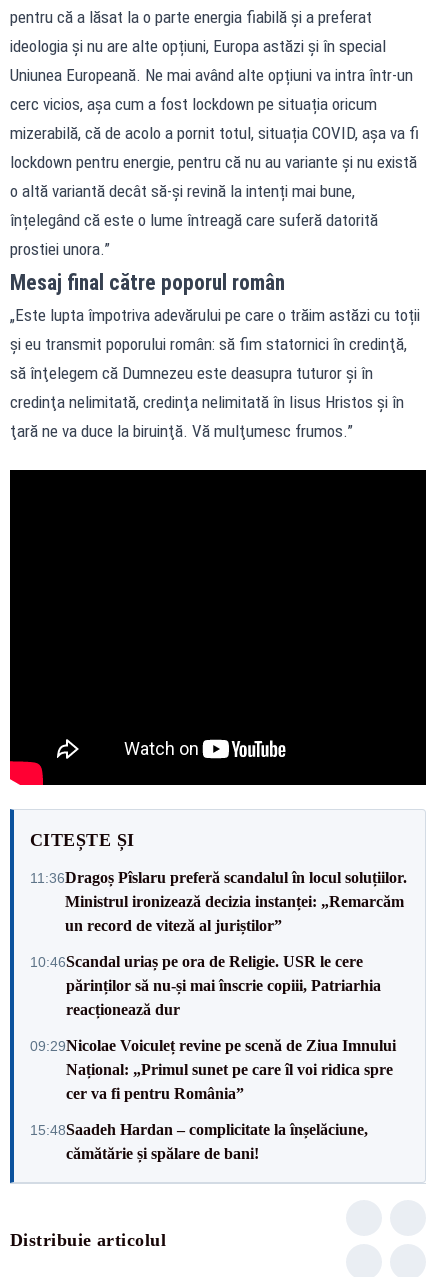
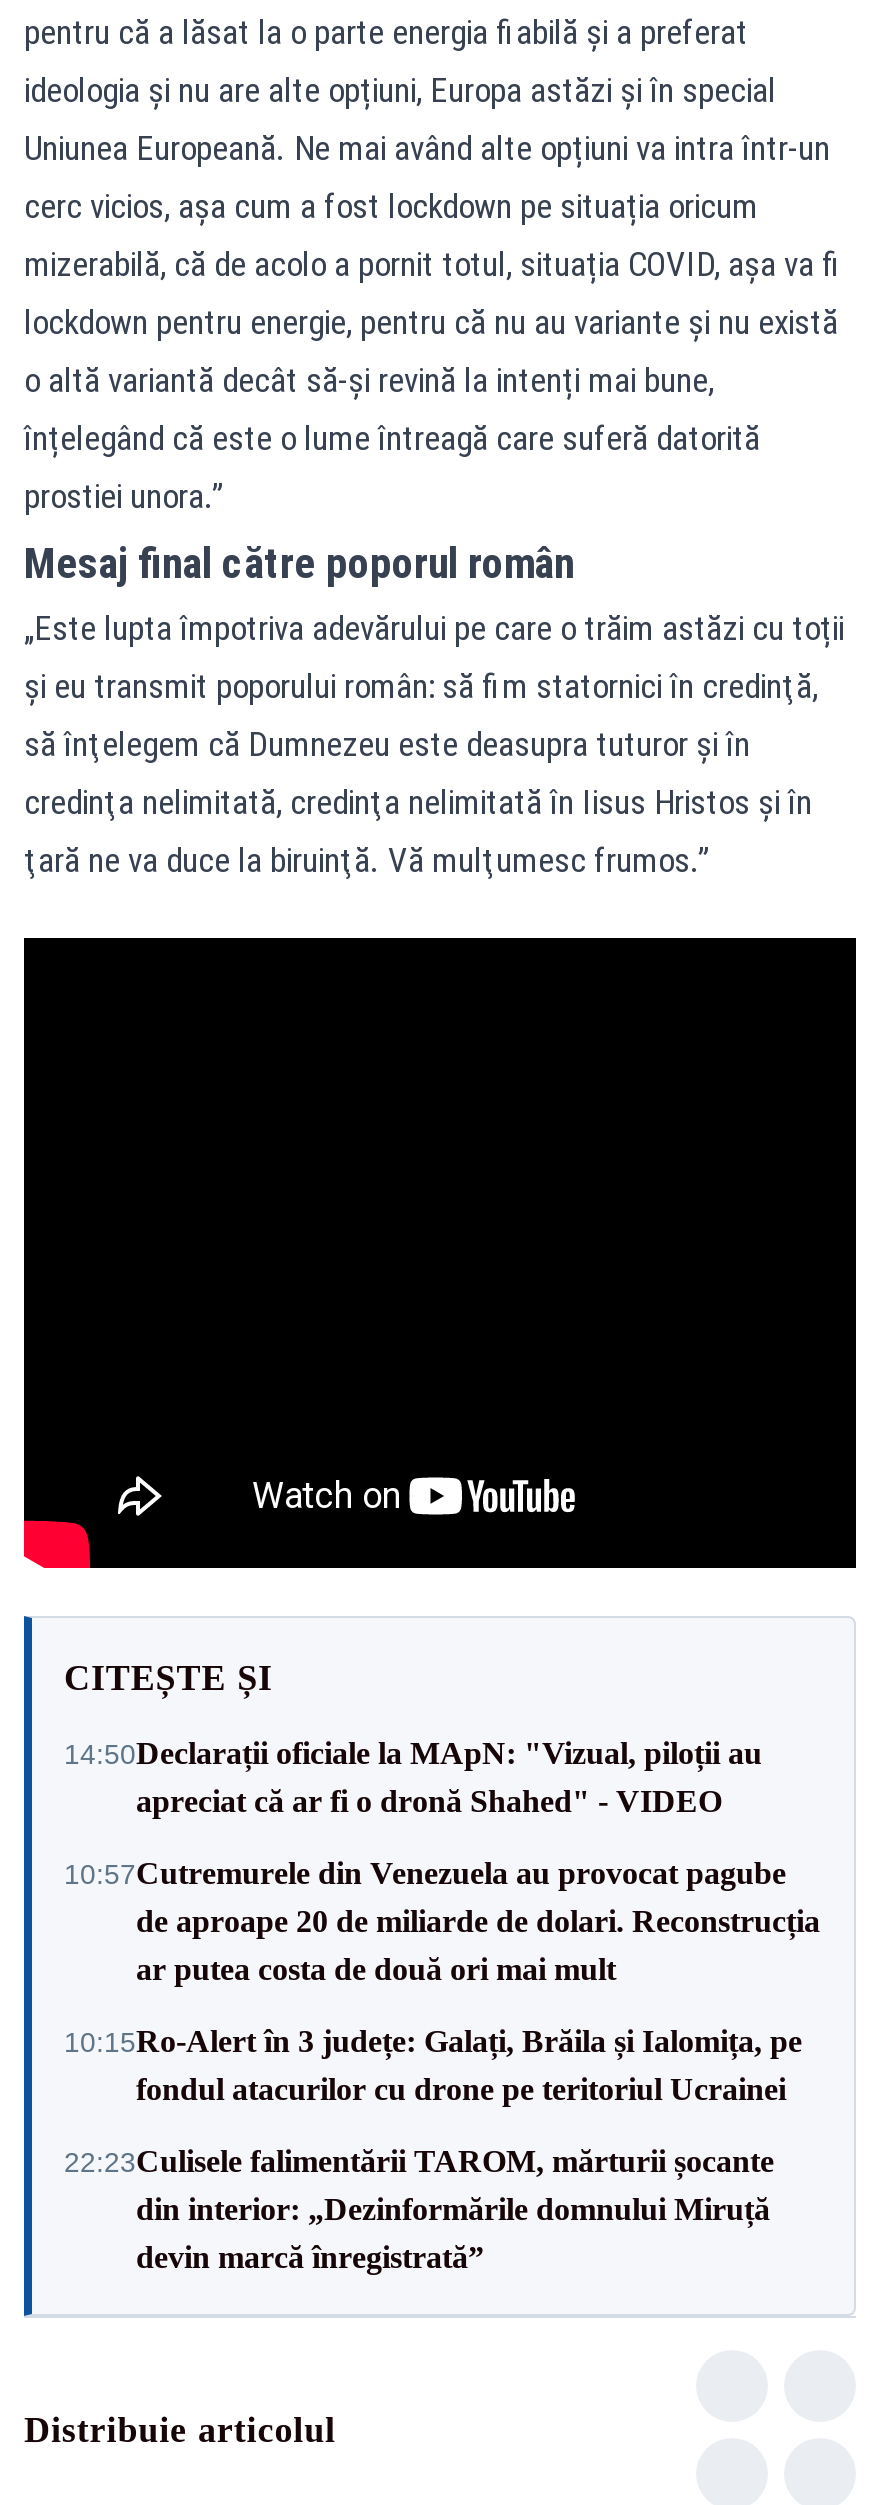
[30,868,407,933] 11:36Dragoș Pîslaru preferă scandalul în locul soluțiilor. | Ministrul ironizează decizia instanței: „Remarcăm | un record de viteză al juriștilor” -> [64,1736,762,1818] 14:50Declarații oficiale la MApN: "Vizual, piloții au | apreciat că ar fi o dronă Shahed" - VIDEO
[30,952,381,1017] 10:46Scandal uriaș pe ora de Religie. USR le cere | părinților să nu-și mai înscrie copiii, Patriarhia | reacționează dur -> [64,1856,820,1986] 10:57Cutremurele din Venezuela au provocat pagube | de aproape 20 de miliarde de dolari. Reconstrucția | ar putea costa de două ori mai mult
[30,1036,396,1101] 09:29Nicolae Voiculeț revine pe scenă de Ziua Imnului | Național: „Primul sunet pe care îl voi ridica spre | cer va fi pentru România” -> [64,2024,802,2106] 10:15Ro‑Alert în 3 județe: Galați, Brăila și Ialomița, pe | fondul atacurilor cu drone pe teritoriul Ucrainei
[30,1120,368,1161] 15:48Saadeh Hardan – complicitate la înșelăciune, | cămătărie și spălare de bani! -> [64,2144,774,2274] 22:23Culisele falimentării TAROM, mărturii șocante | din interior: „Dezinformările domnului Miruță | devin marcă înregistrată”

